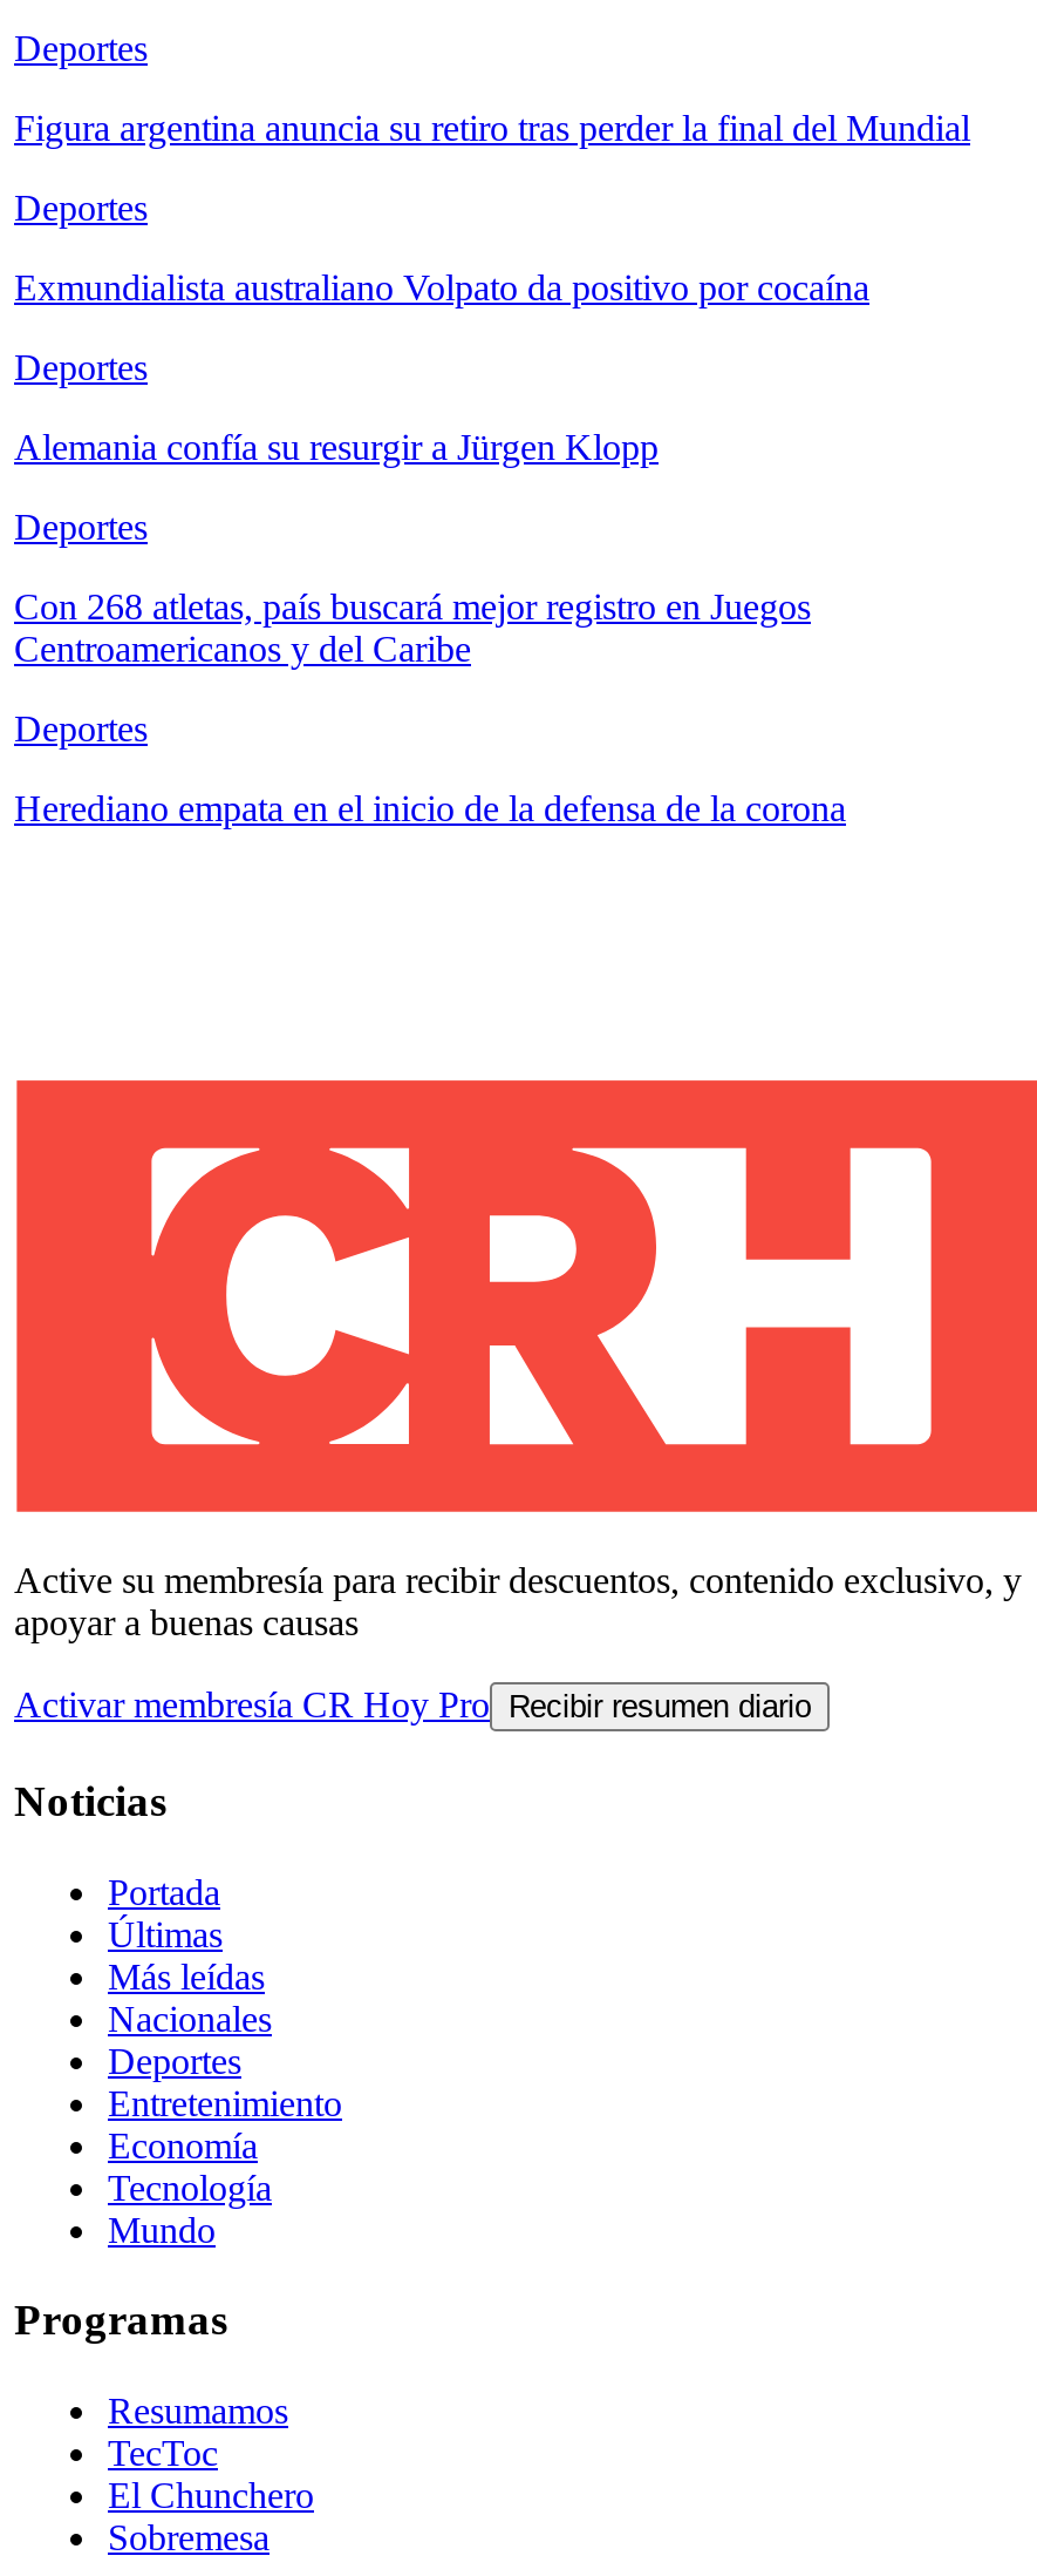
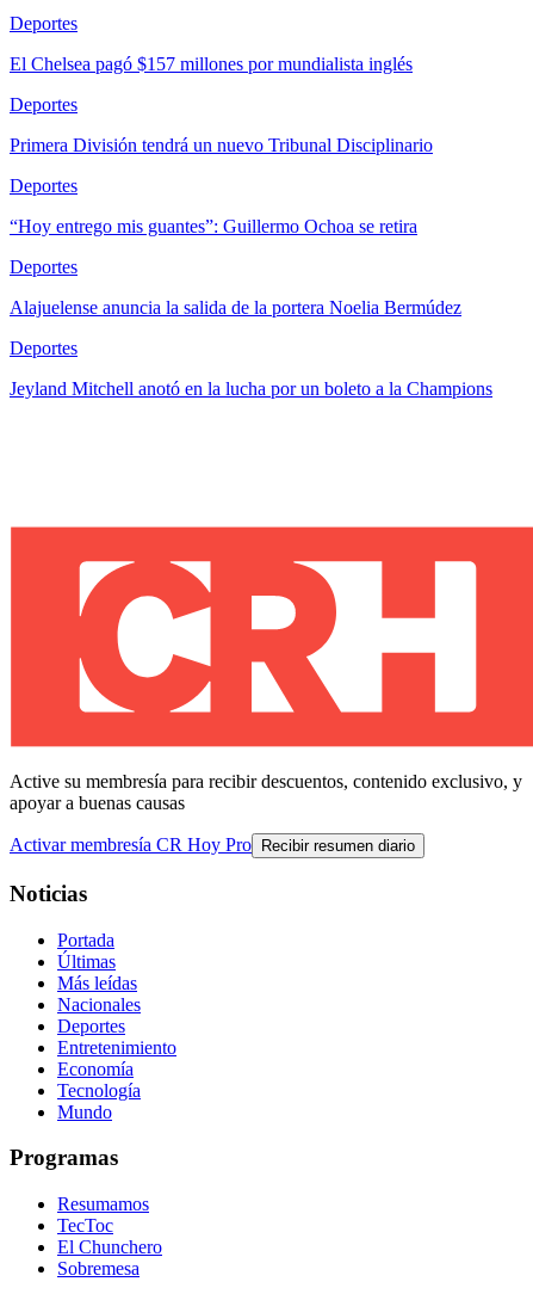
[14,108,970,148] Figura argentina anuncia su retiro tras perder la final del Mundial -> [10,54,413,74] El Chelsea pagó $157 millones por mundialista inglés
[14,268,869,308] Exmundialista australiano Volpato da positivo por cocaína -> [10,135,433,155] Primera División tendrá un nuevo Tribunal Disciplinario
[14,427,659,467] Alemania confía su resurgir a Jürgen Klopp -> [10,216,417,237] “Hoy entrego mis guantes”: Guillermo Ochoa se retira
[14,587,811,669] Con 268 atletas, país buscará mejor registro en Juegos | Centroamericanos y del Caribe -> [10,297,461,318] Alajuelense anuncia la salida de la portera Noelia Bermúdez
[14,789,846,829] Herediano empata en el inicio de la defensa de la corona -> [10,379,492,399] Jeyland Mitchell anotó en la lucha por un boleto a la Champions

